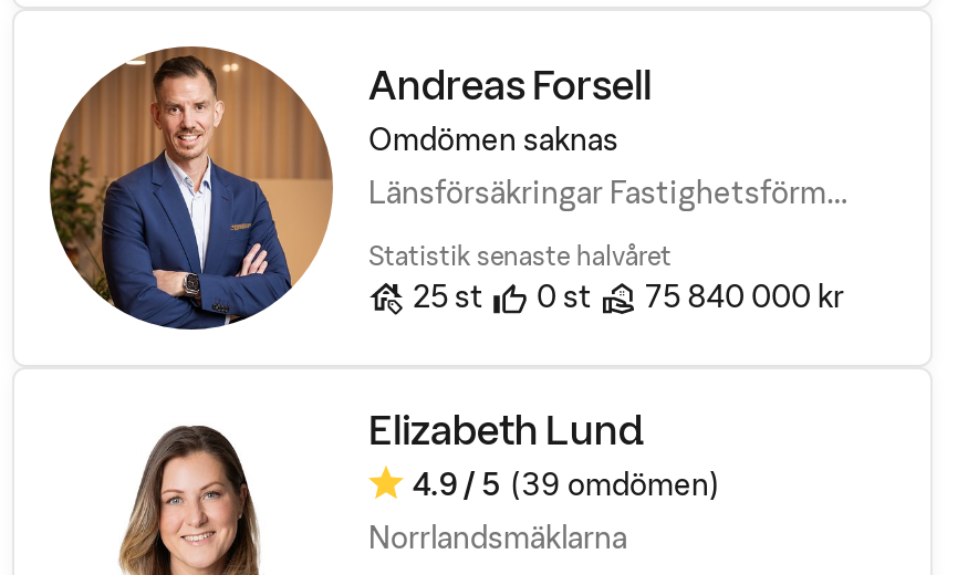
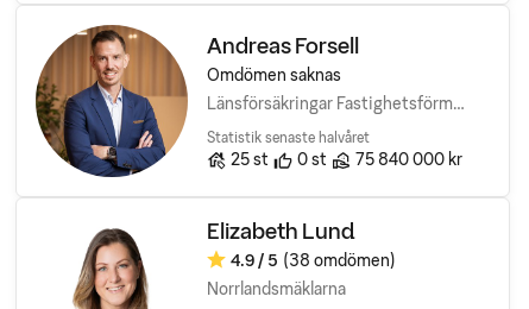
[413,464,720,504] 4.9 / 5 (39 omdömen) -> [231,250,396,271] 4.9 / 5 (38 omdömen)

